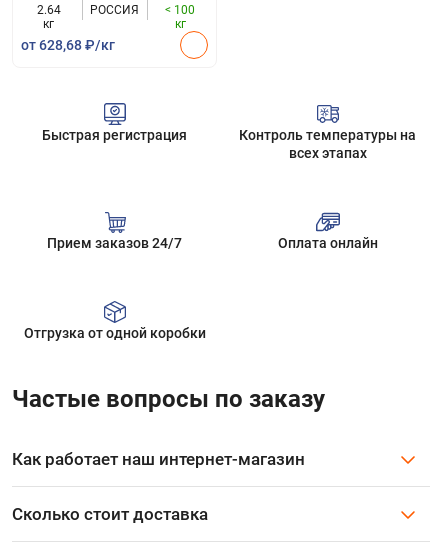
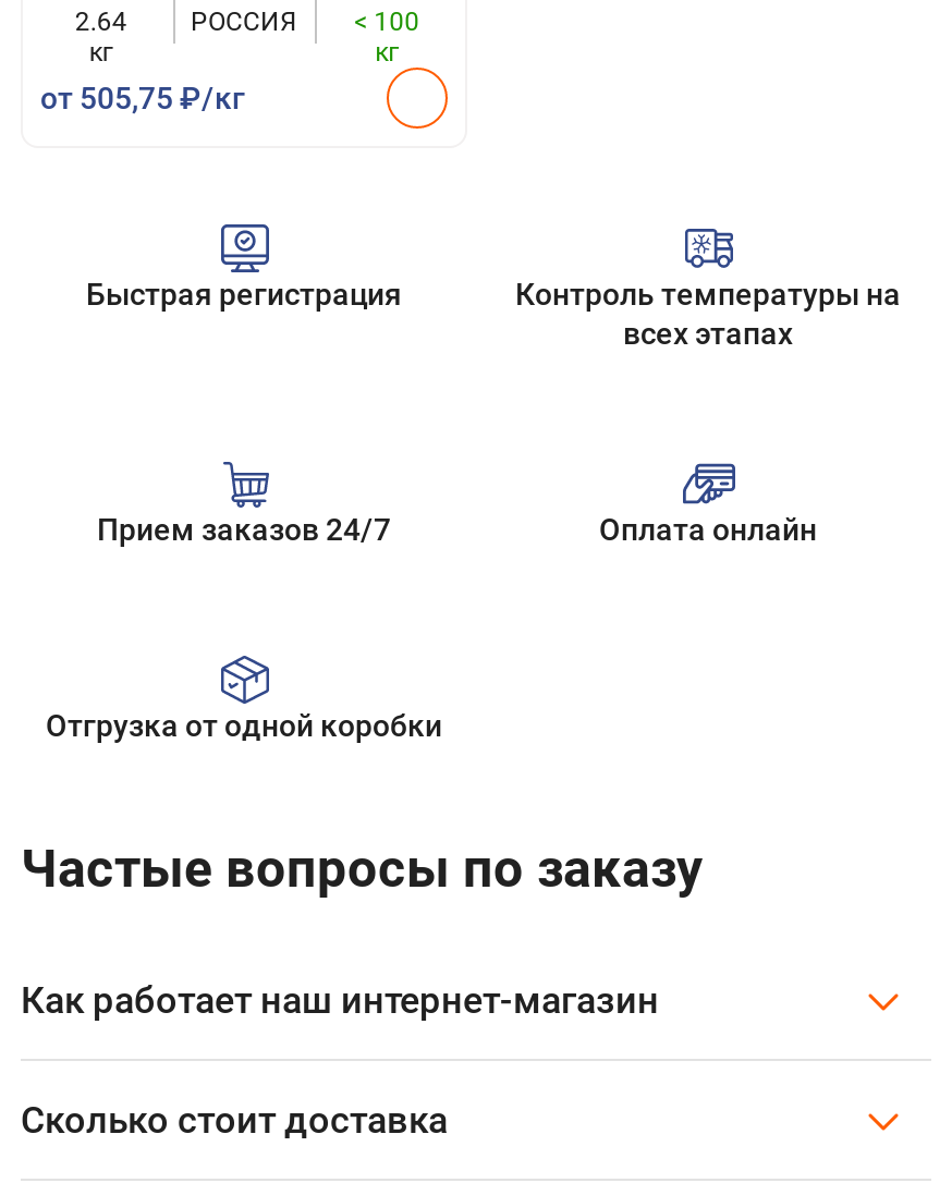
[21,37,115,53] от 628,68 ₽/кг -> [40,81,245,116] от 505,75 ₽/кг

